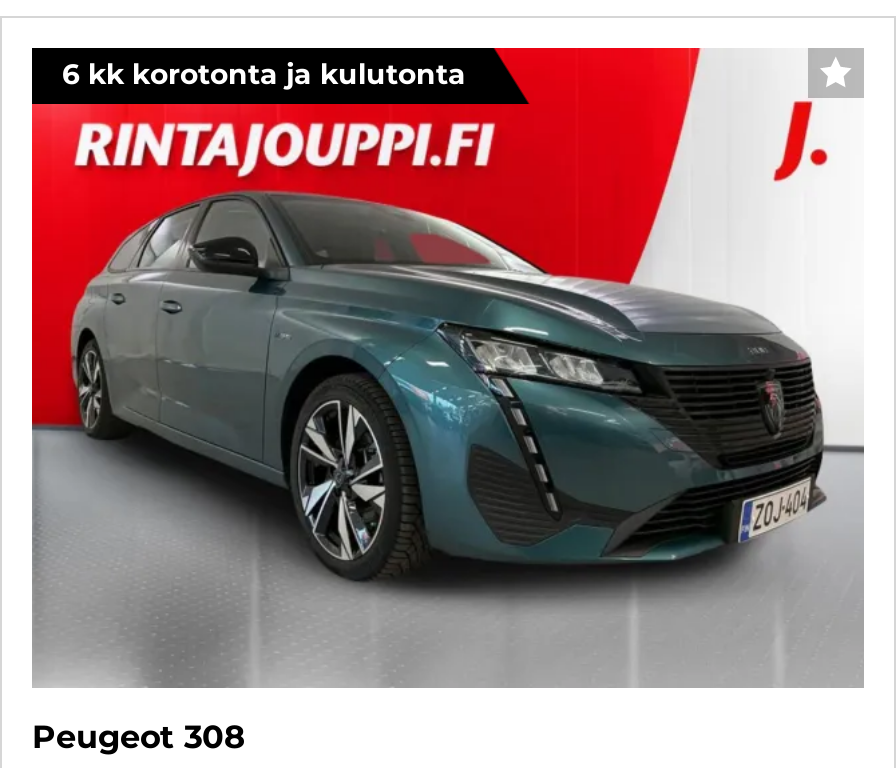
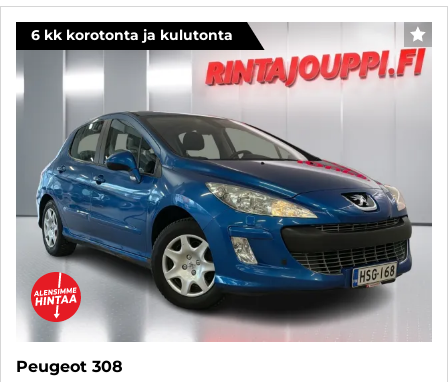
[30,46,862,690] [image] -> [15,22,432,342] [image]

